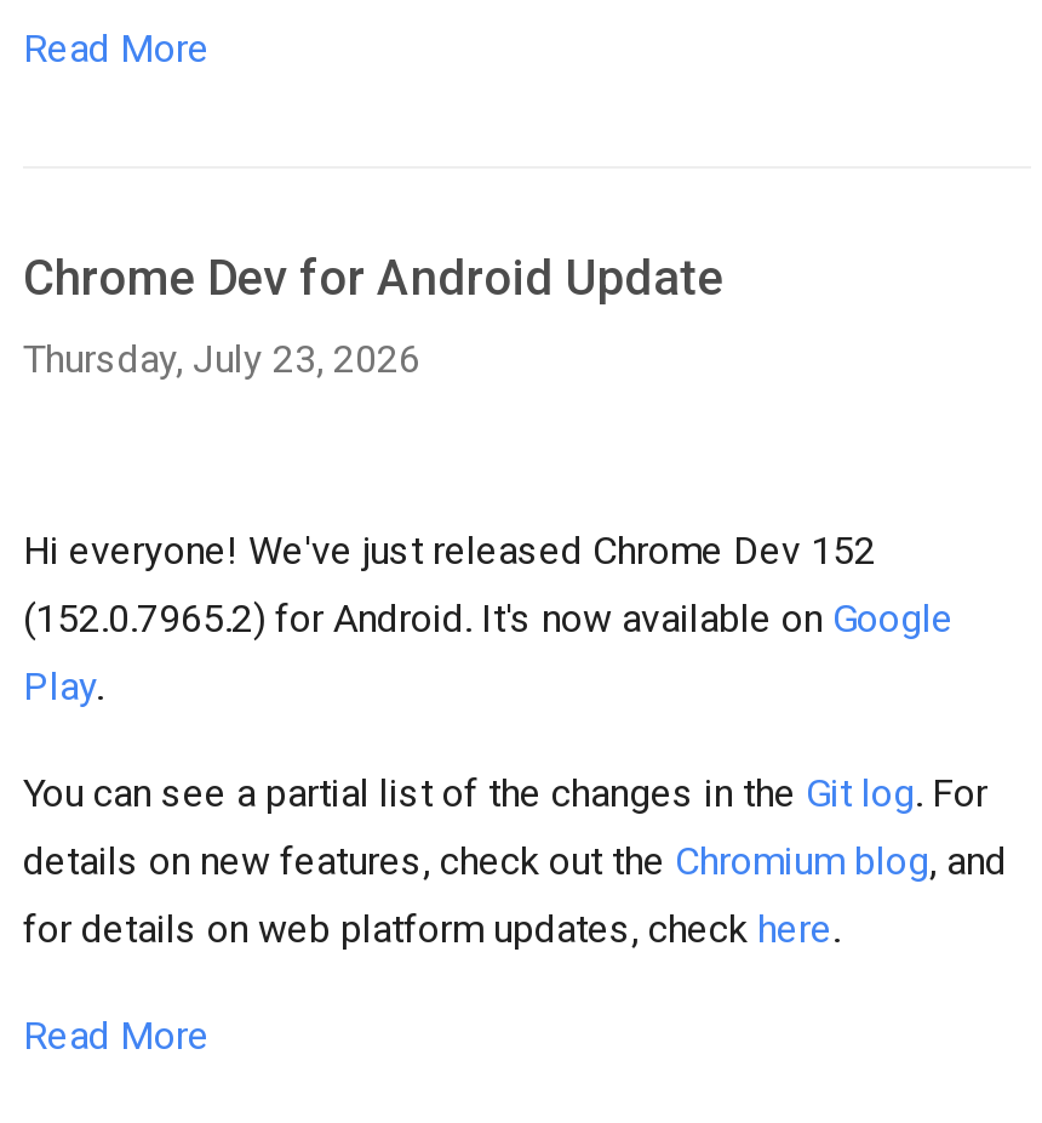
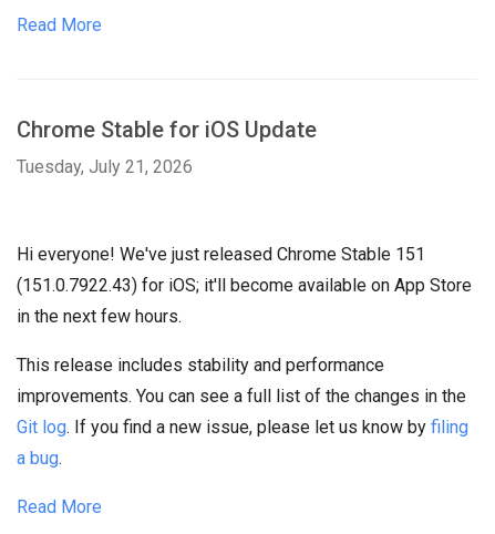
[23,248,723,382] Chrome Dev for Android Update | Thursday, July 23, 2026 -> [17,116,317,177] Chrome Stable for iOS Update | Tuesday, July 21, 2026
[23,527,1007,952] Hi everyone! We've just released Chrome Dev 152 | (152.0.7965.2) for Android. It's now available on Google | Play. | You can see a partial list of the changes in the Git log. For | details on new features, check out the Chromium blog, and | for details on web platform updates, check here. -> [17,244,472,469] Hi everyone! We've just released Chrome Stable 151 | (151.0.7922.43) for iOS; it'll become available on App Store | in the next few hours. | This release includes stability and performance | improvements. You can see a full list of the changes in the | Git log. If you find a new issue, please let us know by filing | a bug.

